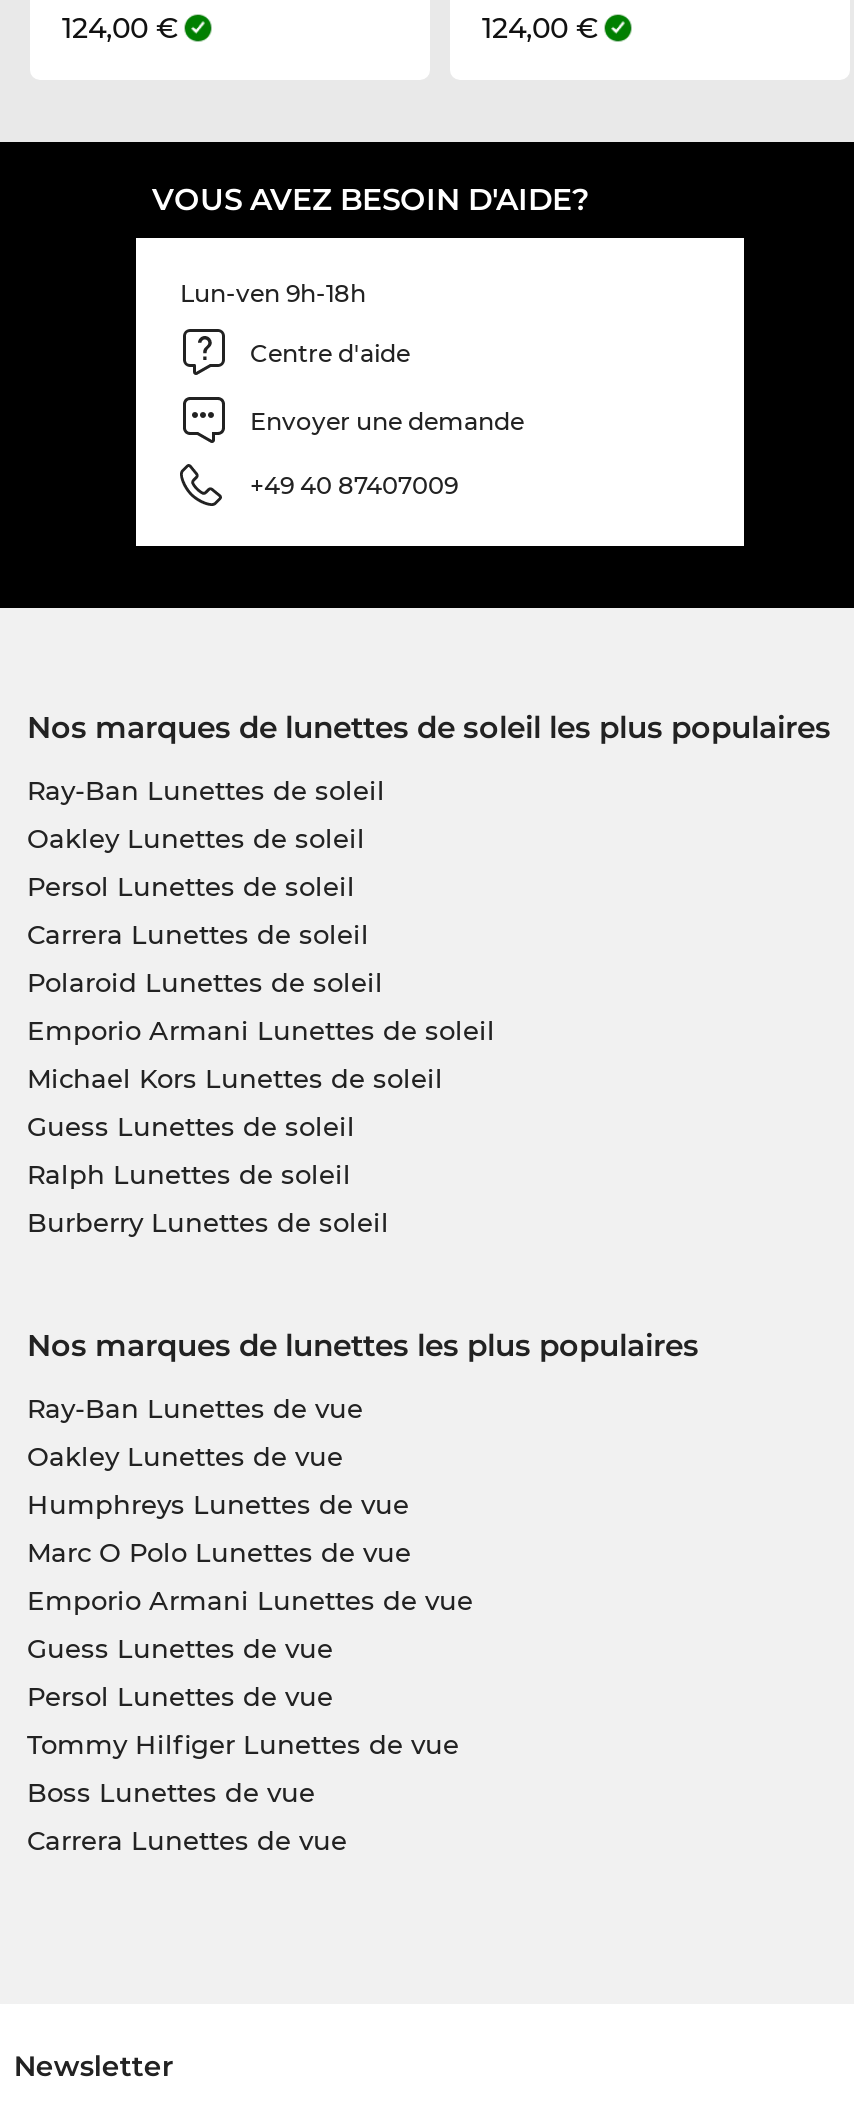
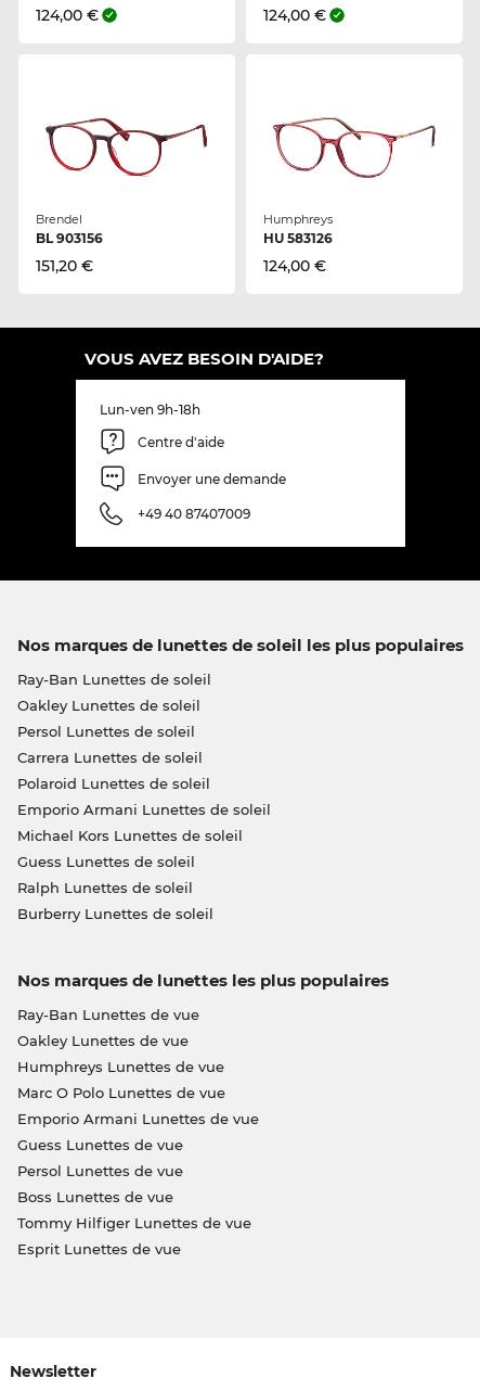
none -> [36,117,208,276] [image] | Brendel | BL 903156 | 151,20 €
none -> [263,117,437,276] [image] | Humphreys | HU 583126 | 124,00 €
moved [27,1728,459,1760] -> [17,1214,251,1232]: Tommy Hilfiger Lunettes de vue
[27,1824,347,1856] Carrera Lunettes de vue -> [17,1240,180,1258] Esprit Lunettes de vue

